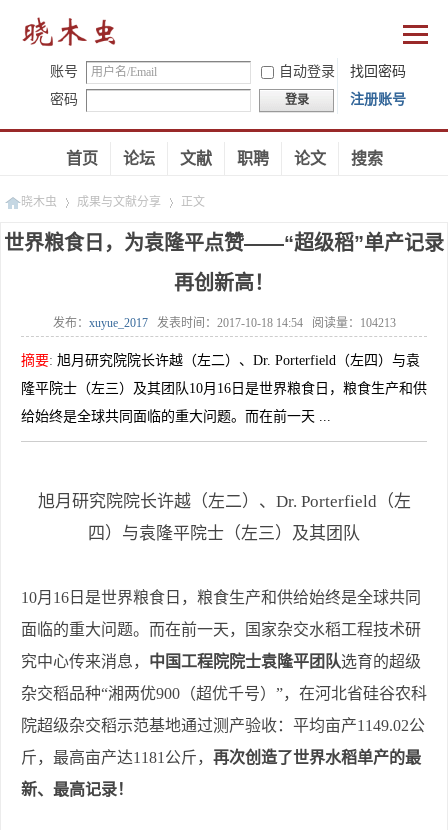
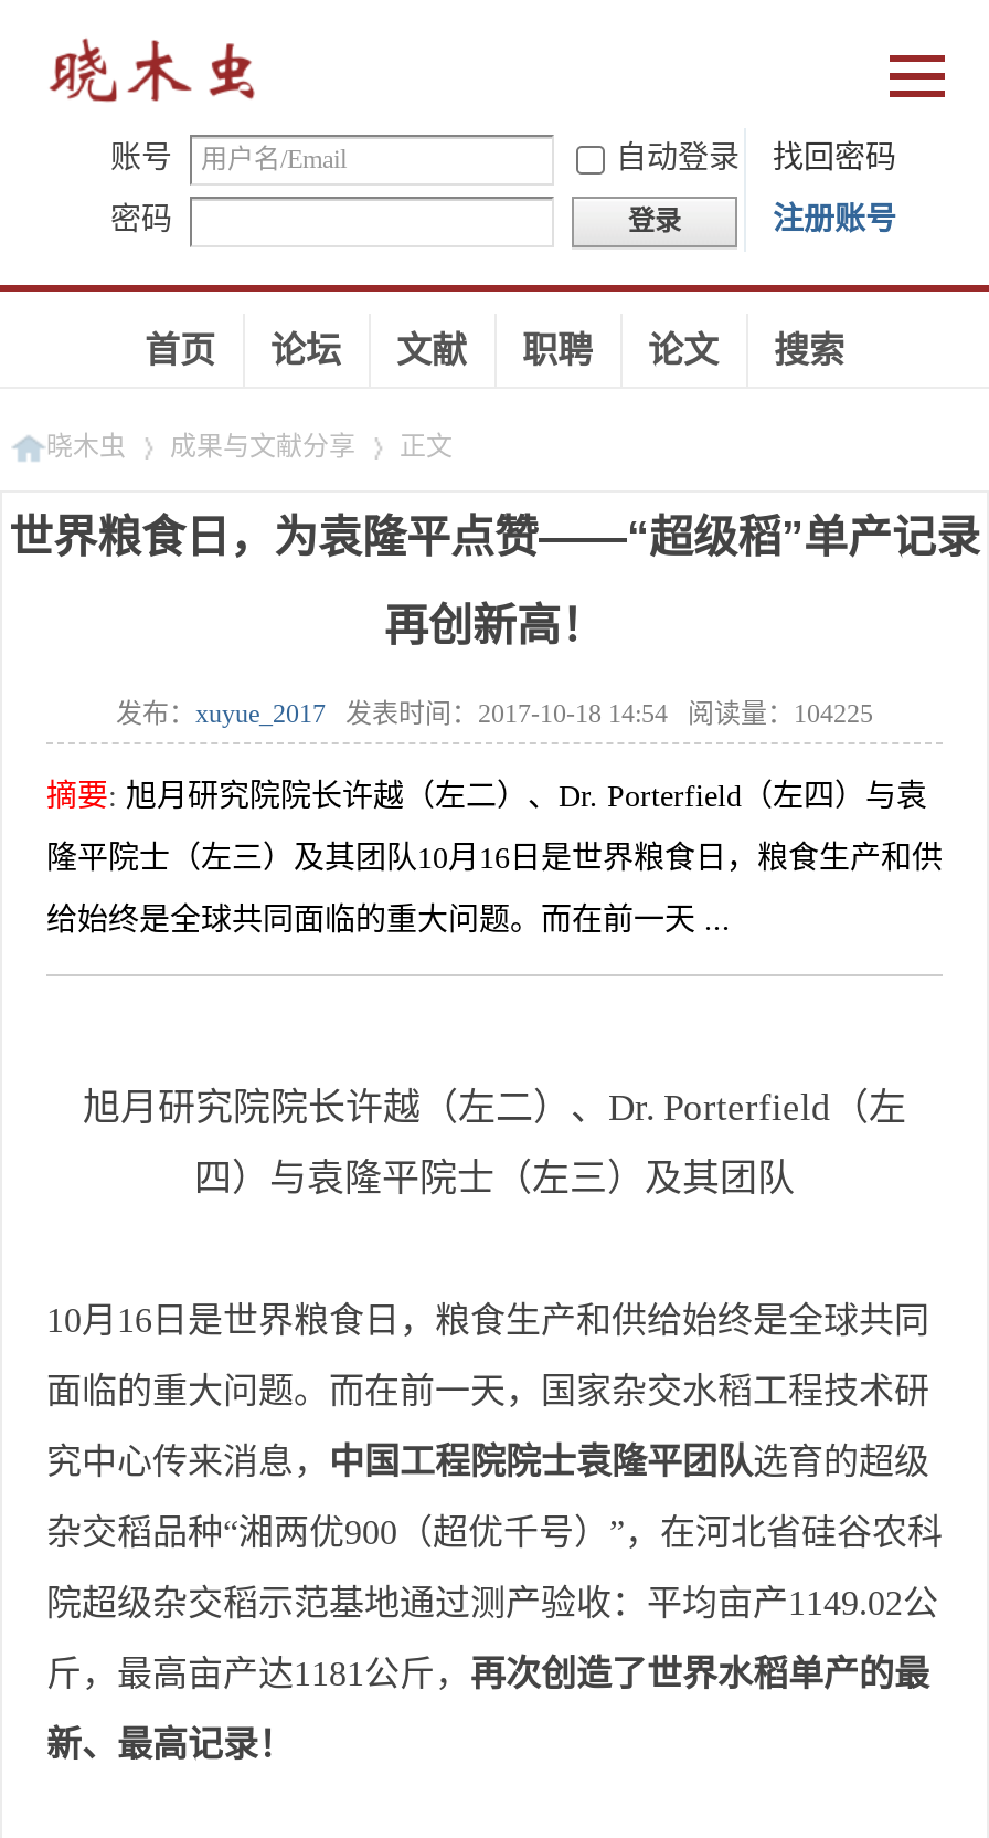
[52,316,395,330] 发布：xuyue_2017 发表时间：2017-10-18 14:54 阅读量：104213 -> [116,699,873,729] 发布：xuyue_2017 发表时间：2017-10-18 14:54 阅读量：104225

